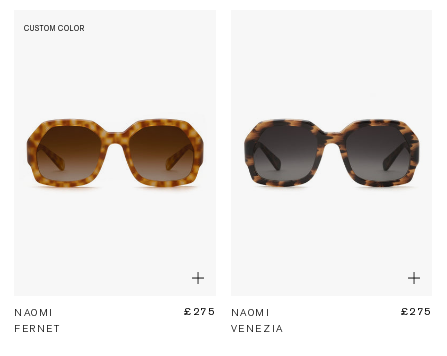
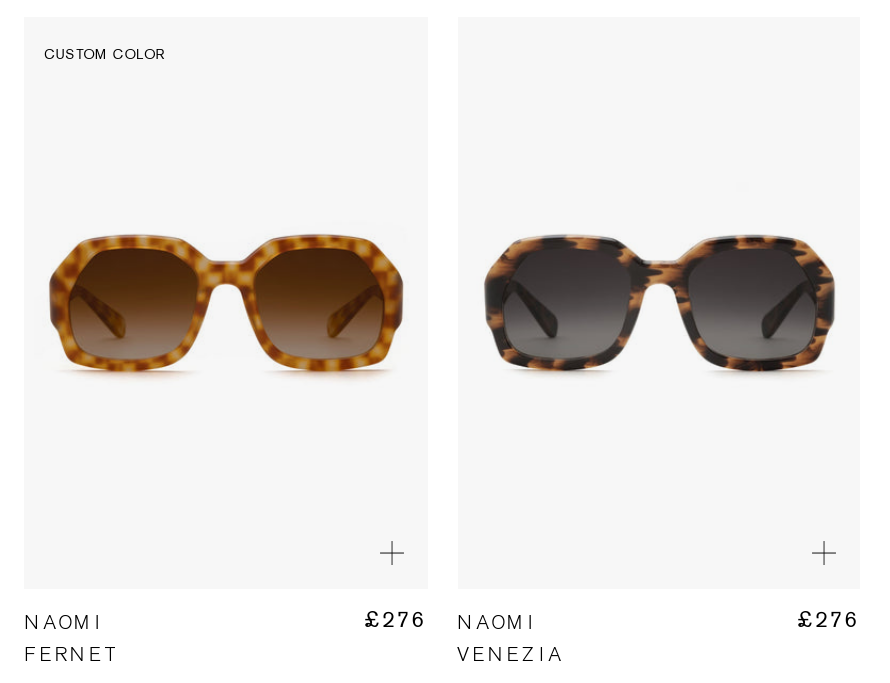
[184,305,270,319] £275 NAOMI -> [364,607,537,635] £276 NAOMI
[401,305,432,318] £275 -> [797,607,860,633] £276

